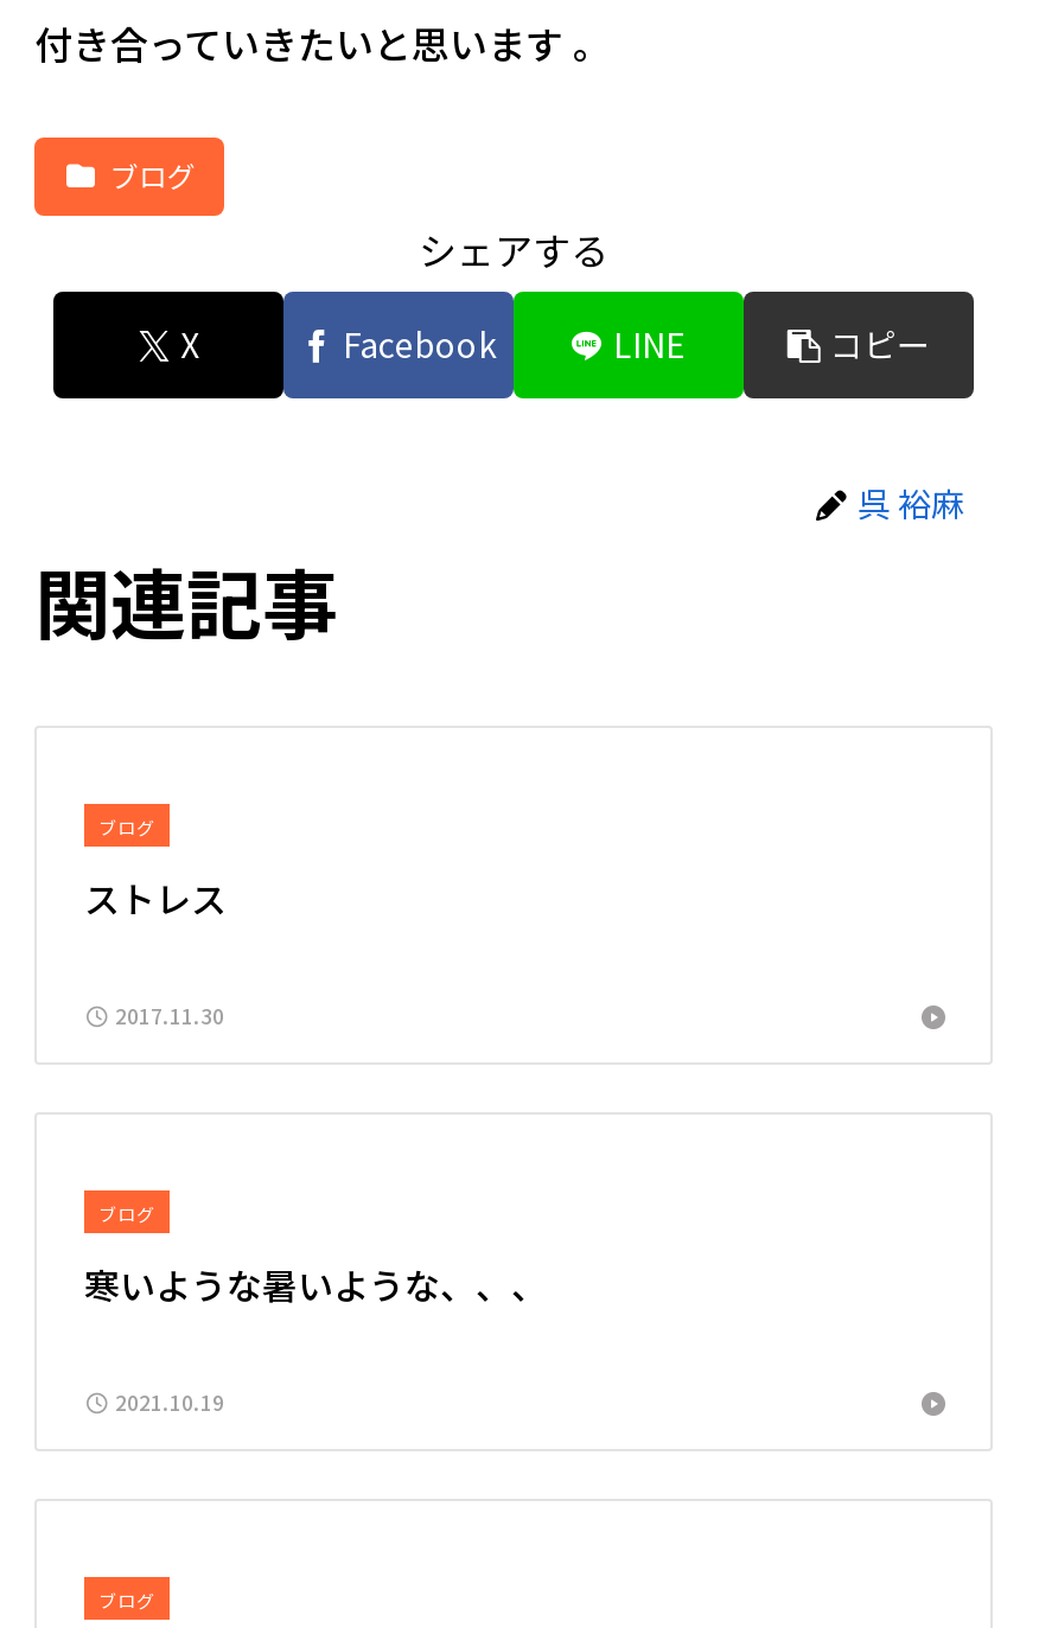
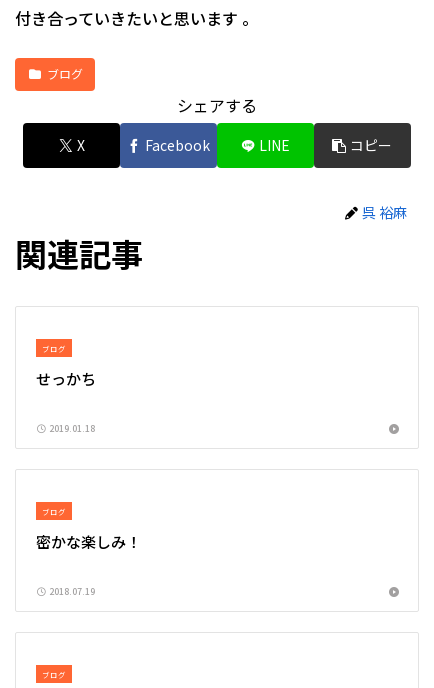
[84,874,227,923] ストレス -> [36,368,96,389] せっかち
[110,1002,224,1033] 2017.11.30 -> [47,422,95,435] 2019.01.18
[84,1260,547,1310] 寒いような暑いような、、、 -> [36,531,141,552] 密かな楽しみ！
[110,1388,224,1419] 2021.10.19 -> [47,585,95,598] 2018.07.19

